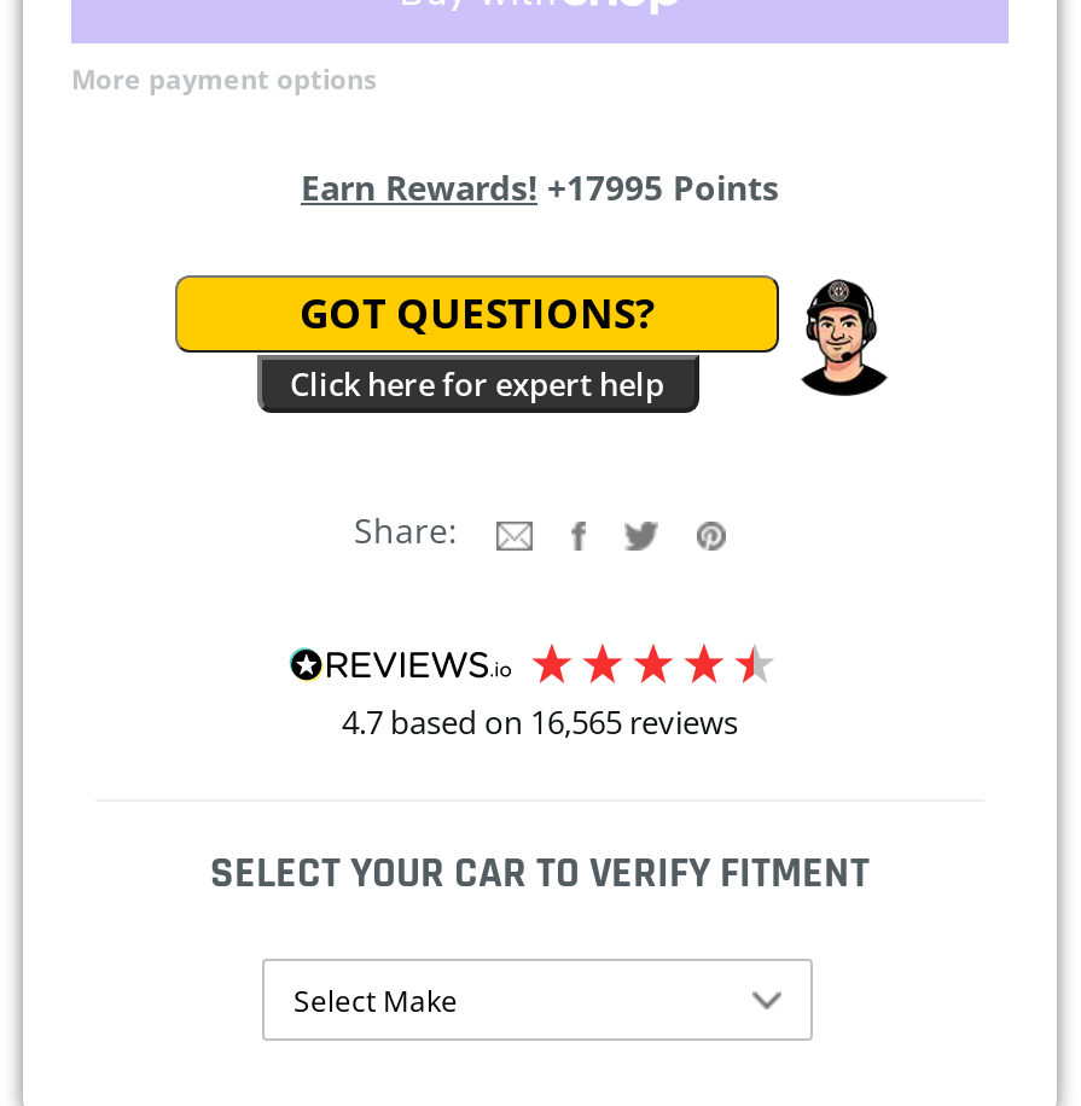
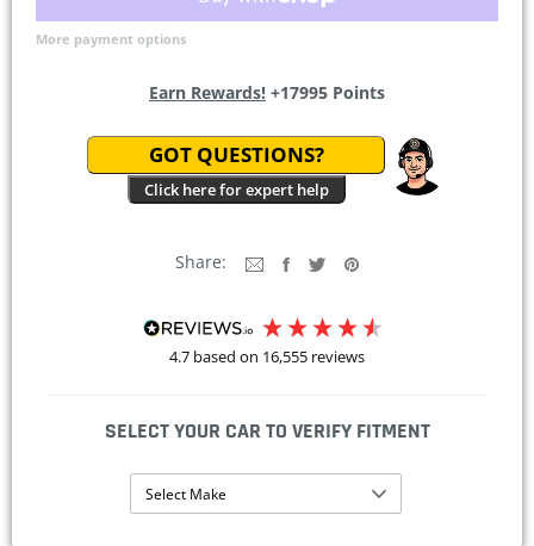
[342,701,738,744] 4.7 based on 16,565 reviews -> [169,346,365,368] 4.7 based on 16,555 reviews

